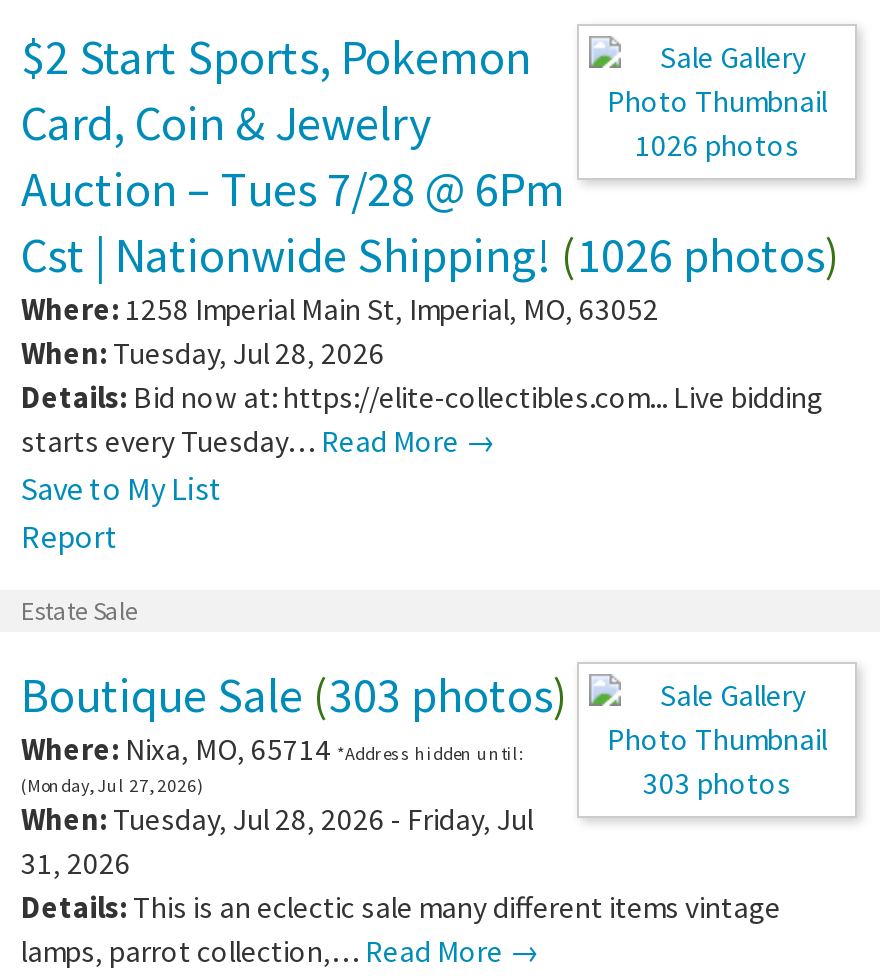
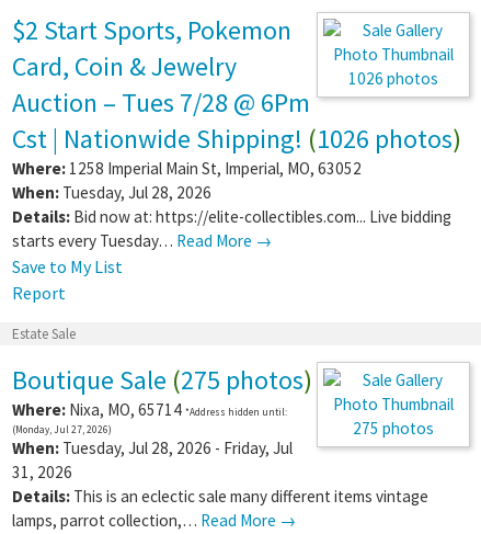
[21,664,569,726] Boutique Sale (303 photos) -> [12,363,312,397] Boutique Sale (275 photos)
[643,764,791,802] 303 photos -> [353,418,434,438] 275 photos

